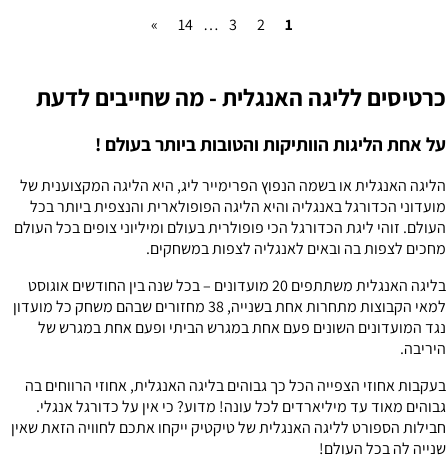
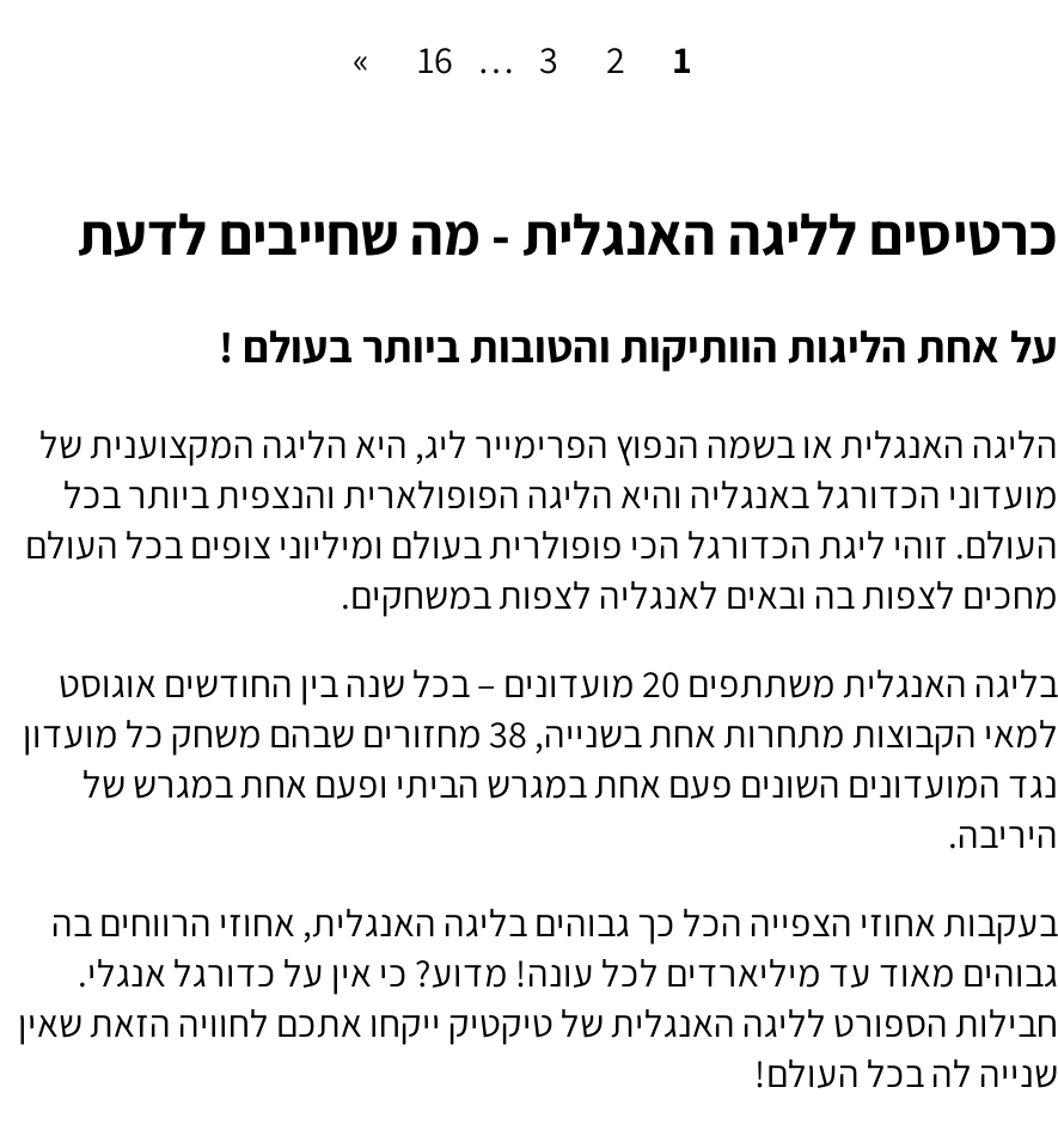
[178,14,193,35] 14 -> [417,34,453,84] 16

